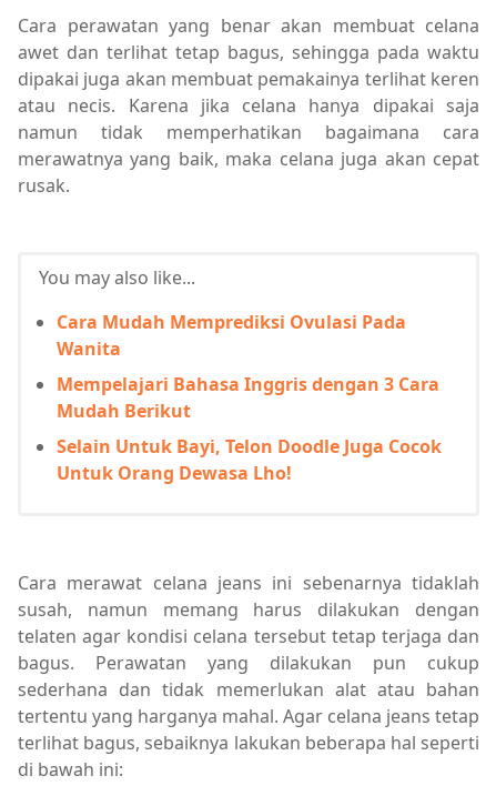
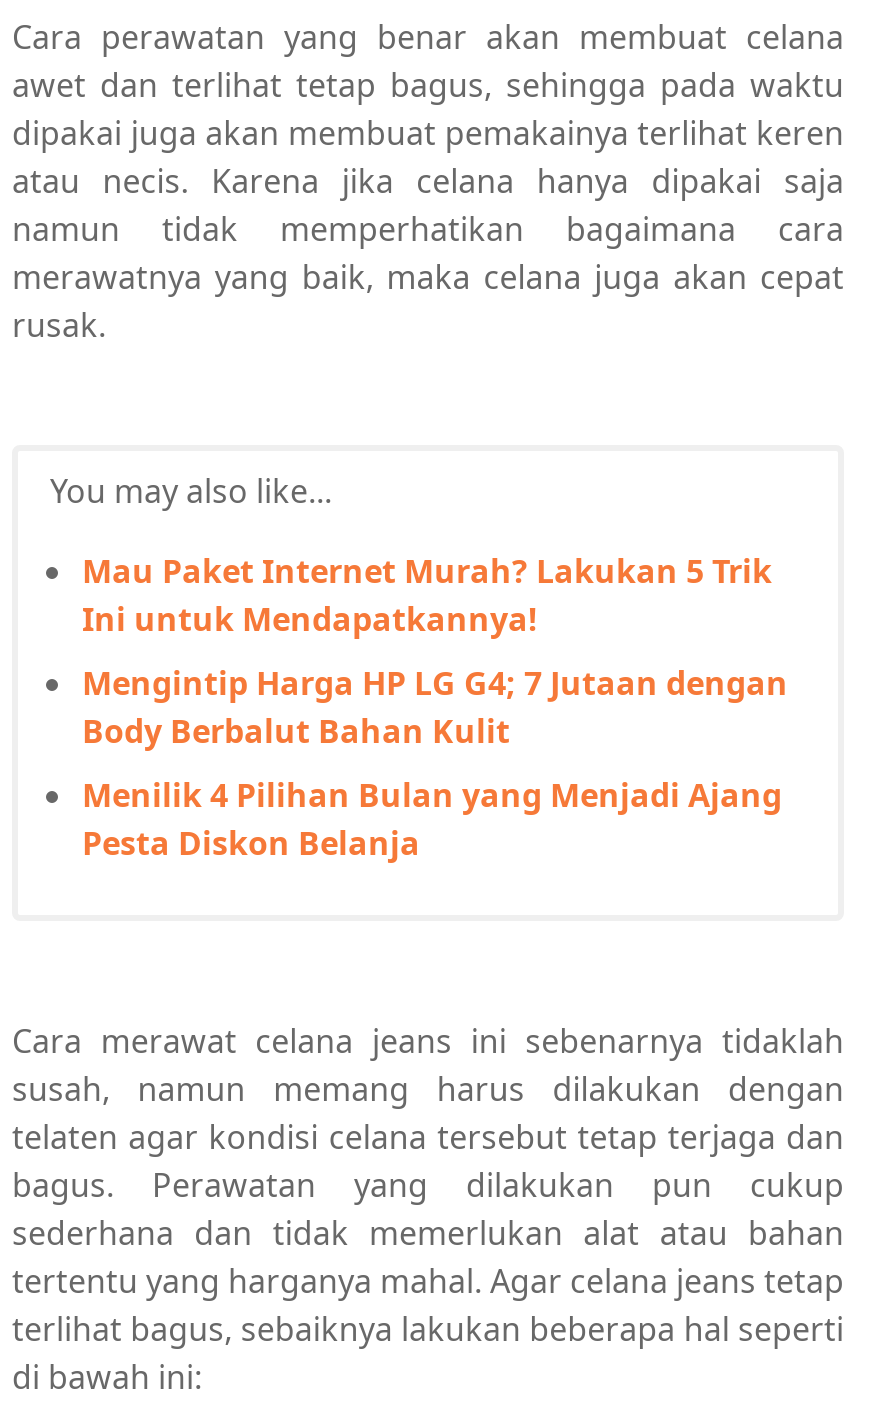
[57,310,406,361] Cara Mudah Memprediksi Ovulasi Pada | Wanita -> [82,549,772,641] Mau Paket Internet Murah? Lakukan 5 Trik | Ini untuk Mendapatkannya!
[57,372,439,423] Mempelajari Bahasa Inggris dengan 3 Cara | Mudah Berikut -> [82,661,788,753] Mengintip Harga HP LG G4; 7 Jutaan dengan | Body Berbalut Bahan Kulit
[57,434,442,485] Selain Untuk Bayi, Telon Doodle Juga Cocok | Untuk Orang Dewasa Lho! -> [82,773,782,865] Menilik 4 Pilihan Bulan yang Menjadi Ajang | Pesta Diskon Belanja

